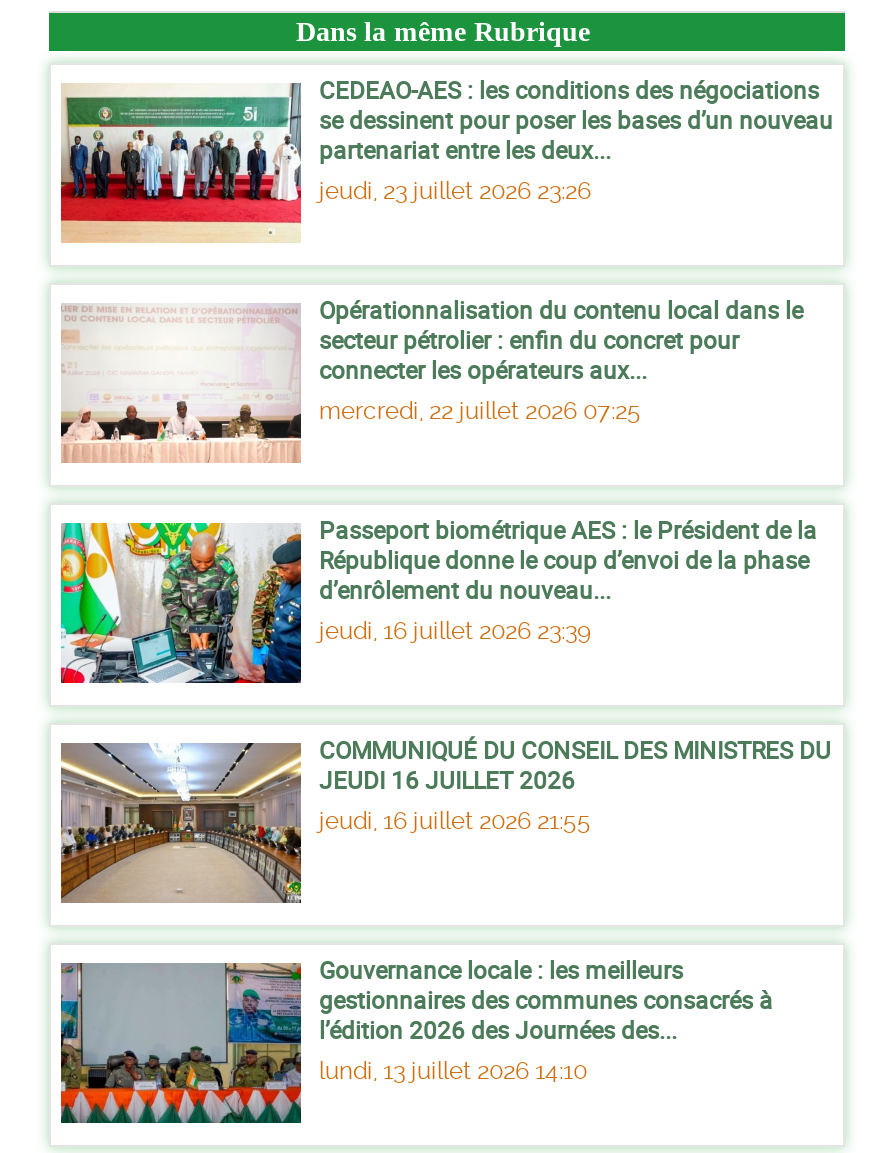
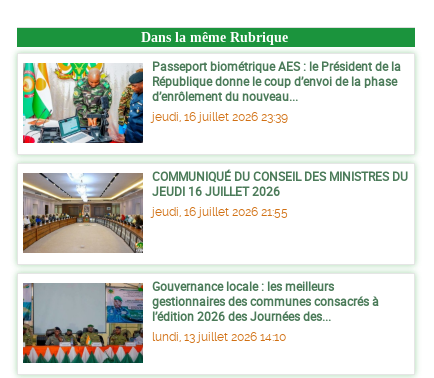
[59,73,833,243] [image] | CEDEAO-AES : les conditions des négociations | se dessinent pour poser les bases d’un nouveau | partenariat entre les deux... | jeudi, 23 juillet 2026 23:26 -> none
[59,293,803,463] [image] | Opérationnalisation du contenu local dans le | secteur pétrolier : enfin du concret pour | connecter les opérateurs aux... | mercredi, 22 juillet 2026 07:25 -> none

